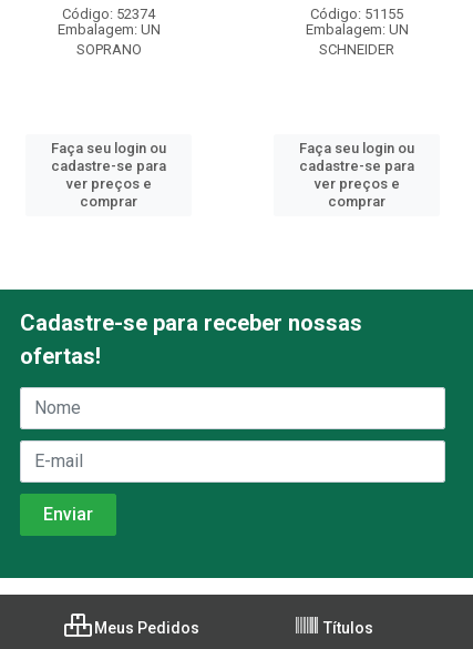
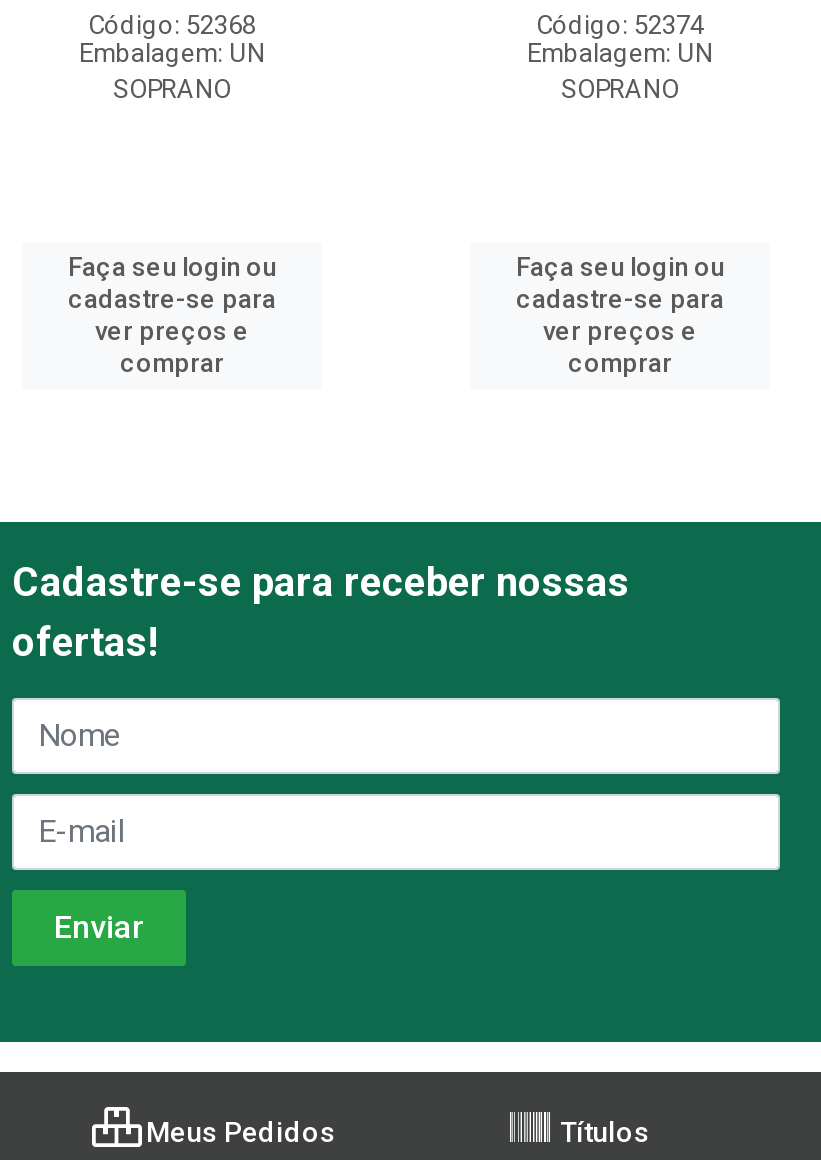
[62,5,155,22] Código: 52374 -> [88,9,256,39] Código: 52368
[310,5,403,22] Código: 51155 -> [536,9,704,39] Código: 52374
[319,41,394,57] SCHNEIDER -> [561,73,679,103] SOPRANO

